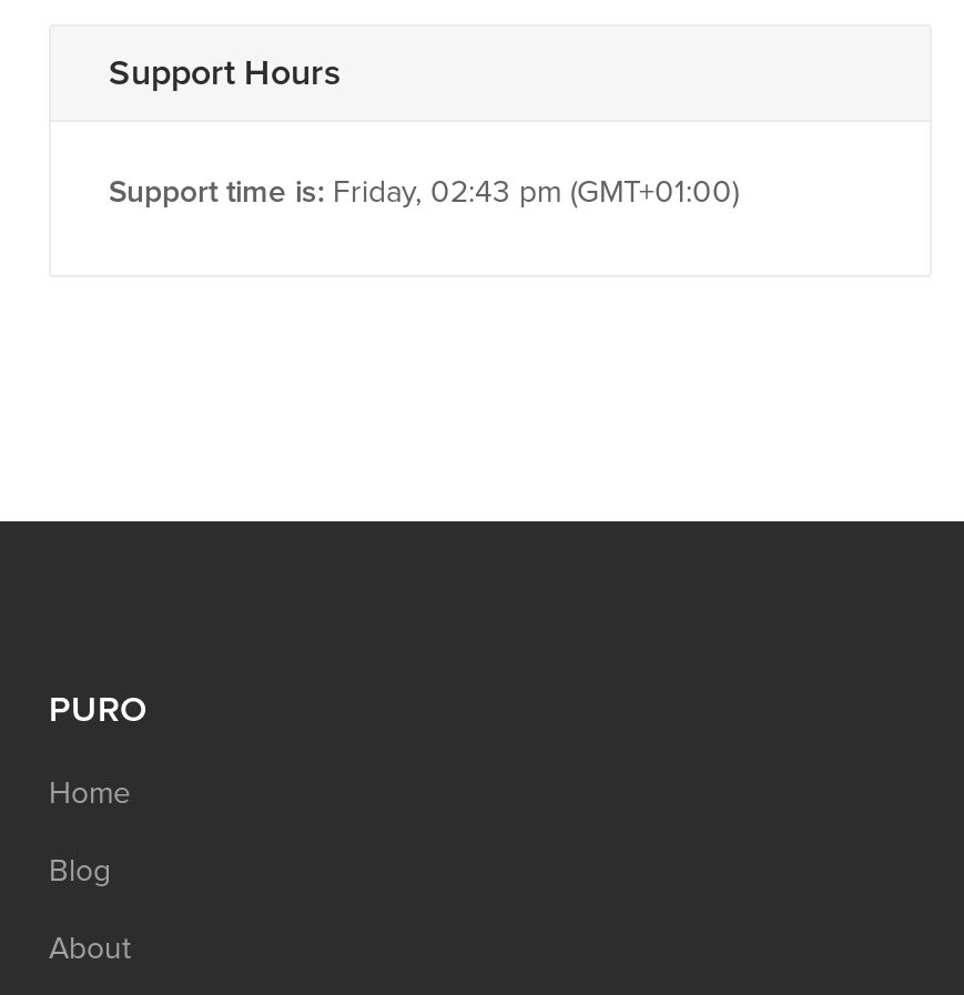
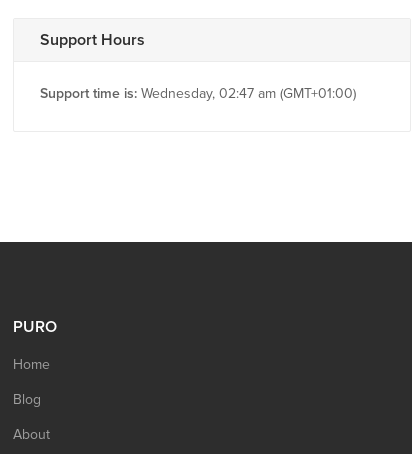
[109,172,739,210] Support time is: Friday, 02:43 pm (GMT+01:00) -> [40,84,356,101] Support time is: Wednesday, 02:47 am (GMT+01:00)

